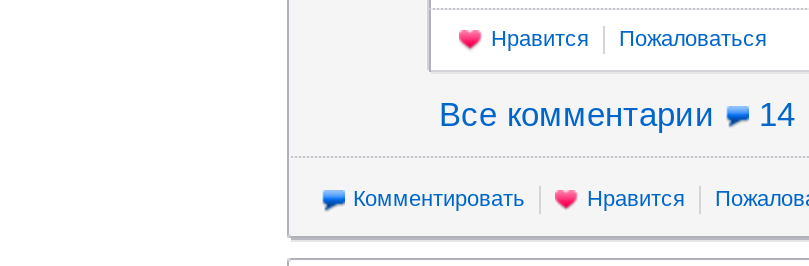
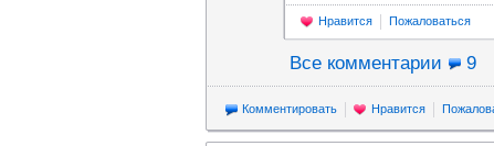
[439,96,795,134] Все комментарии 14 -> [290,53,476,74] Все комментарии 9

